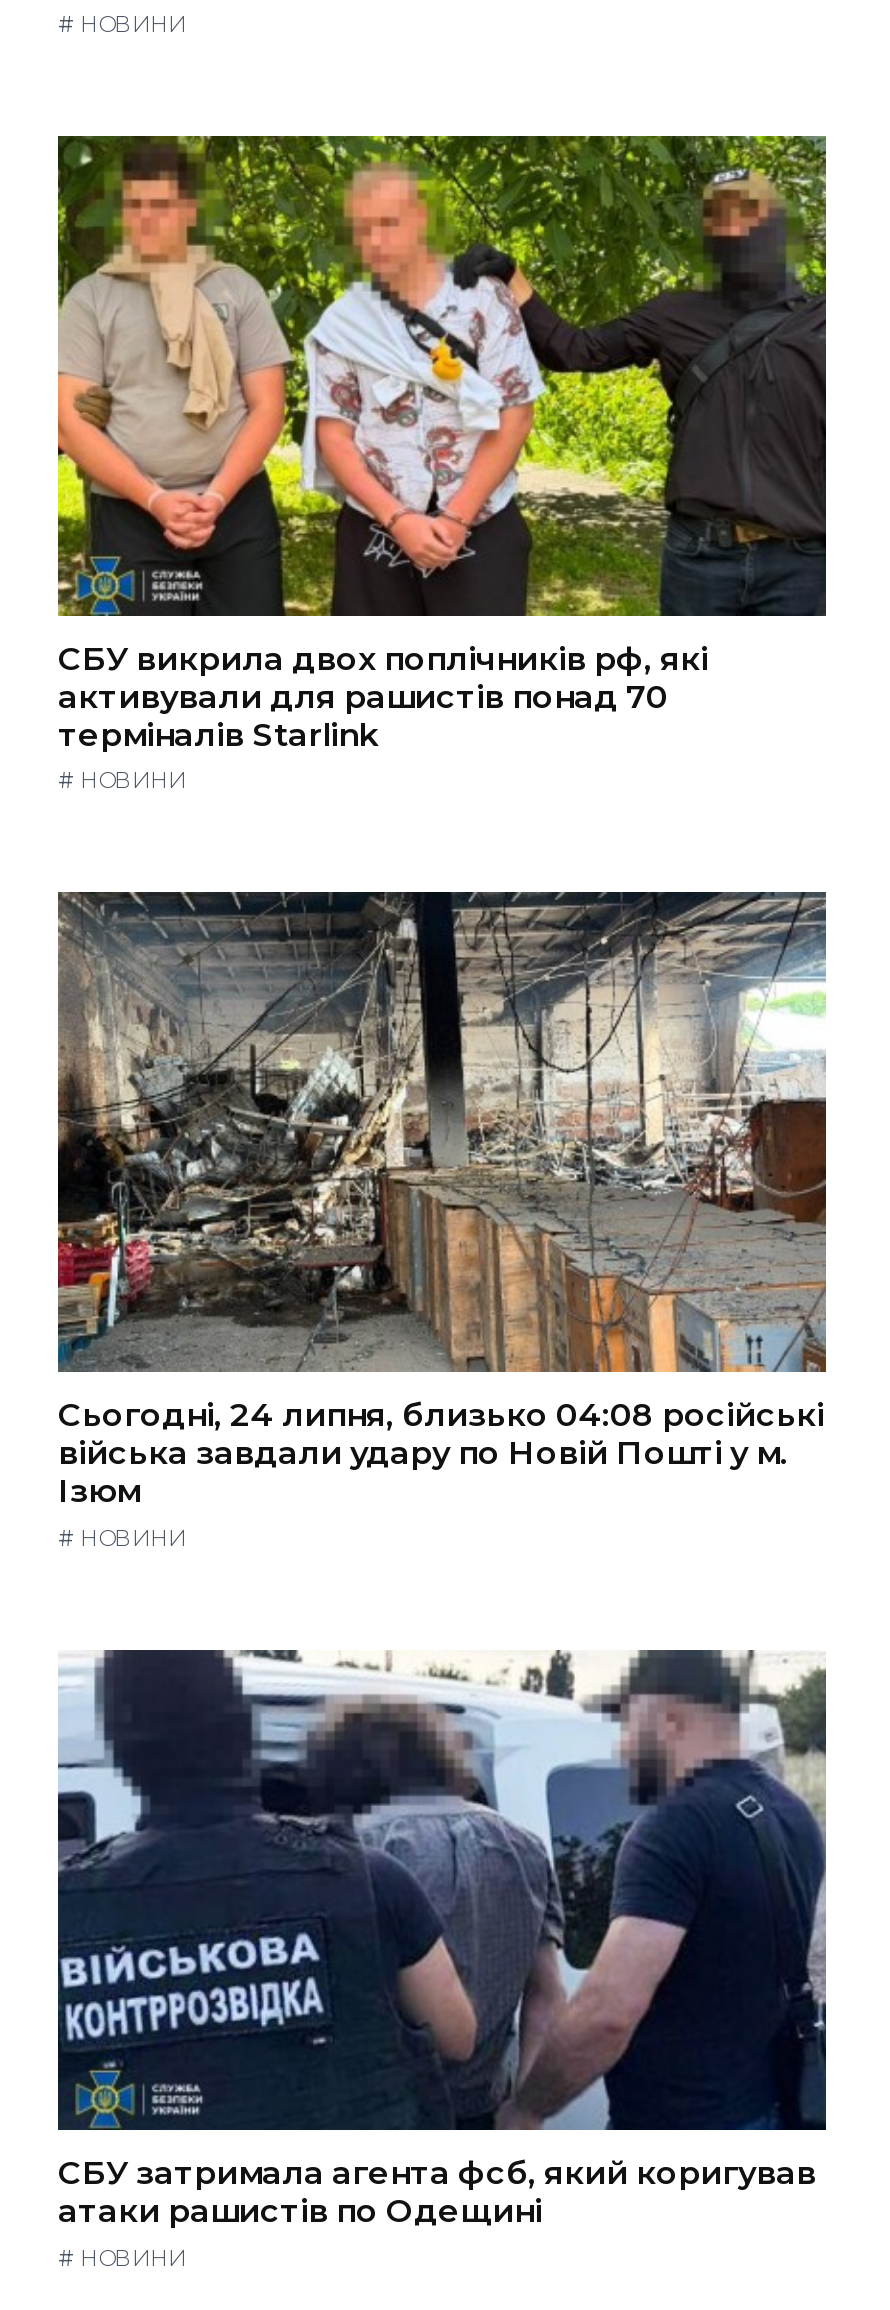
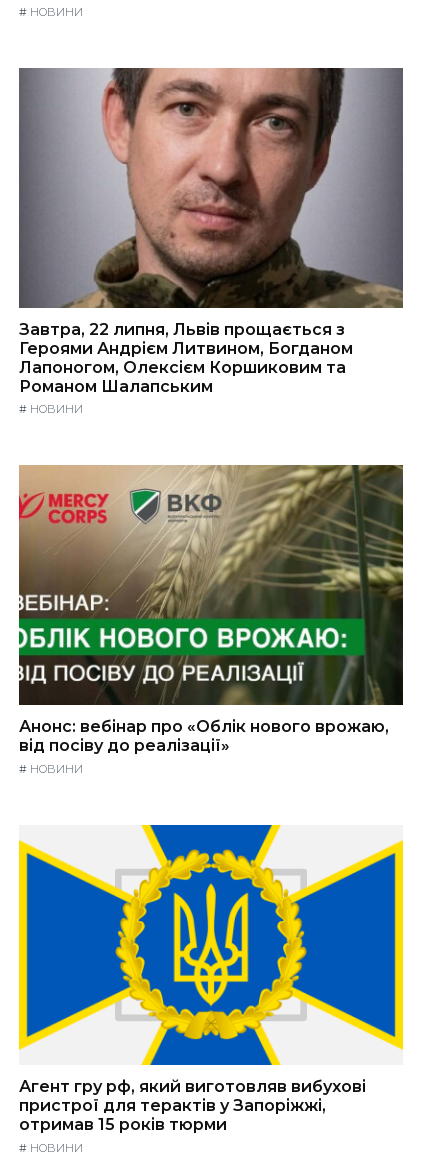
[56,134,826,754] [image] | СБУ викрила двох поплічників рф, які | активували для рашистів понад 70 | терміналів Starlink -> [18,67,403,396] [image] | Завтра, 22 липня, Львів прощається з | Героями Андрієм Литвином, Богданом | Лапоногом, Олексієм Коршиковим та | Романом Шалапським
[56,890,828,1511] [image] | Сьогодні, 24 липня, близько 04:08 російські | війська завдали удару по Новій Пошті у м. | Ізюм -> [18,464,404,755] [image] | Анонс: вебінар про «Облік нового врожаю, | від посіву до реалізації»
[56,1648,828,2230] [image] | СБУ затримала агента фсб, який коригував | атаки рашистів по Одещині -> [18,824,404,1134] [image] | Агент гру рф, який виготовляв вибухові | пристрої для терактів у Запоріжжі, | отримав 15 років тюрми

